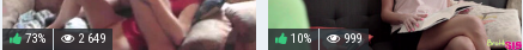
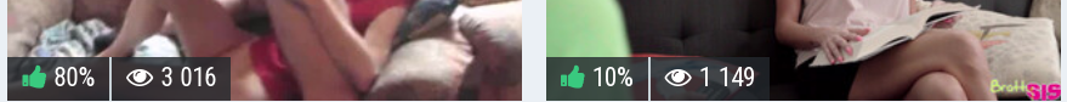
[22,30,46,46] 73% -> [47,62,95,93] 80%
[74,30,106,46] 2 649 -> [153,62,217,93] 3 016
[287,30,361,46] 10% 999 -> [585,62,755,93] 10% 1 149

